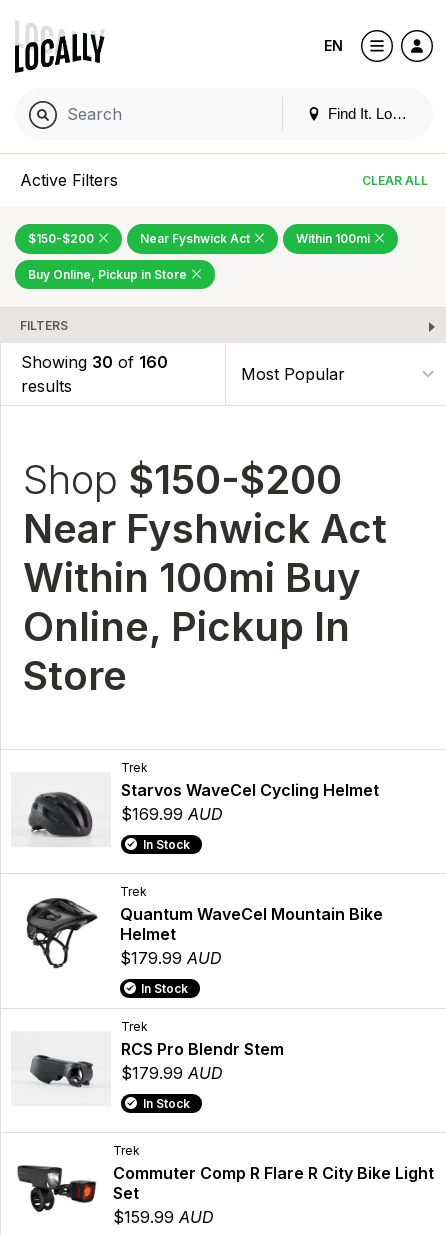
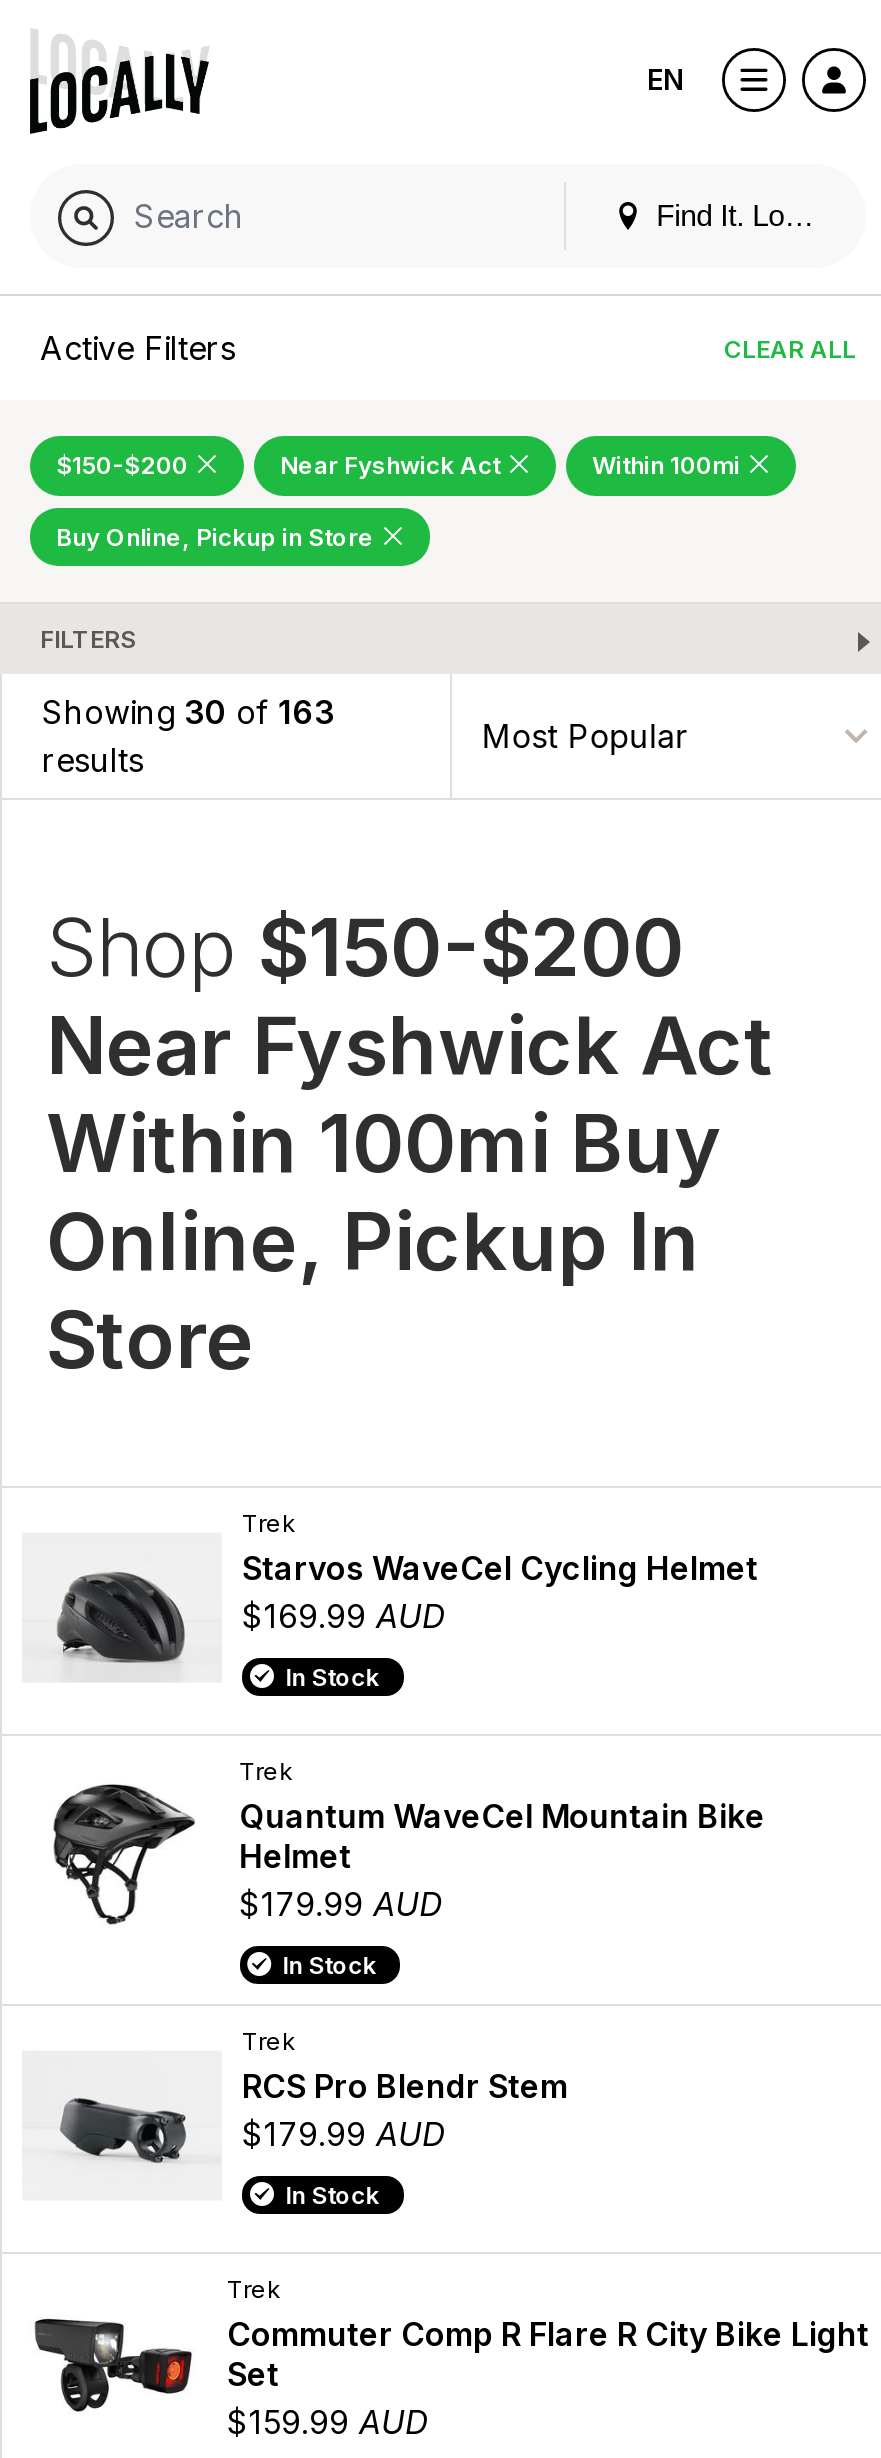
[21,352,168,372] Showing 30 of 160 -> [42,693,334,733] Showing 30 of 163

